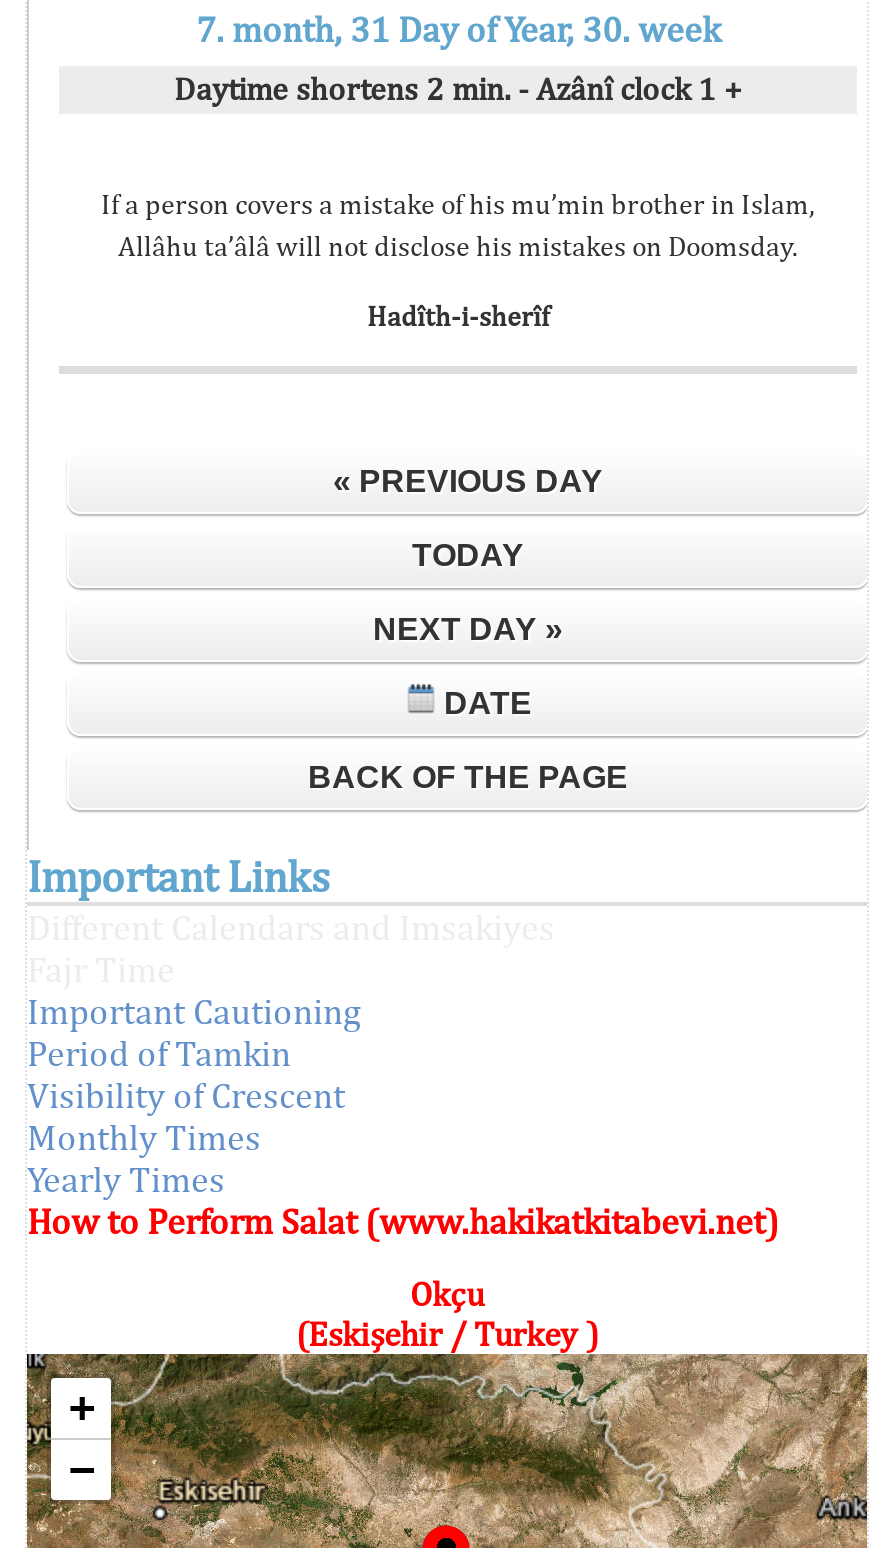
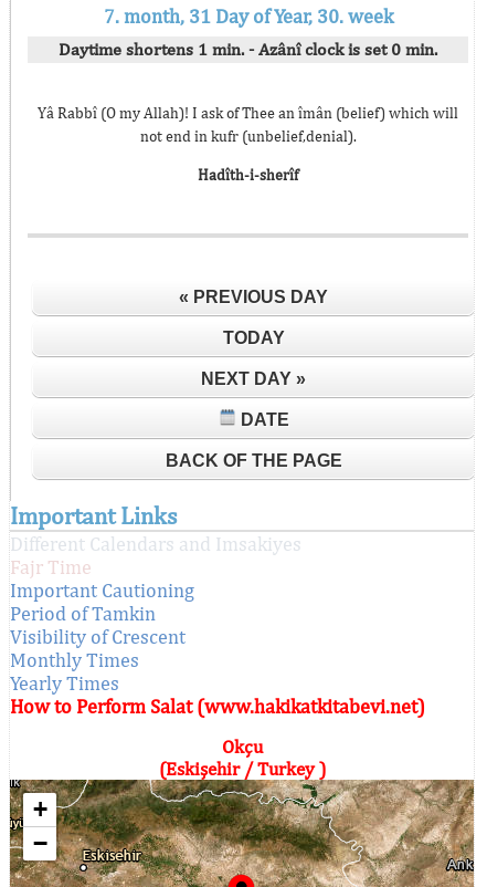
[174,70,742,108] Daytime shortens 2 min. - Azânî clock 1 + -> [59,39,437,60] Daytime shortens 1 min. - Azânî clock is set 0 min.
[101,188,815,262] If a person covers a mistake of his mu’min brother in Islam, | Allâhu ta’âlâ will not disclose his mistakes on Doomsday. -> [38,104,458,145] Yâ Rabbî (O my Allah)! I ask of Thee an îmân (belief) which will | not end in kufr (unbelief,denial).

